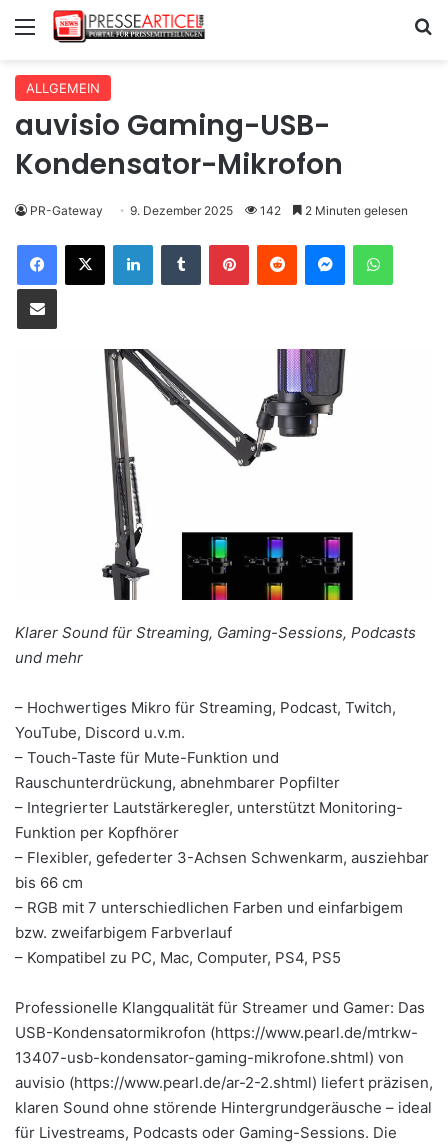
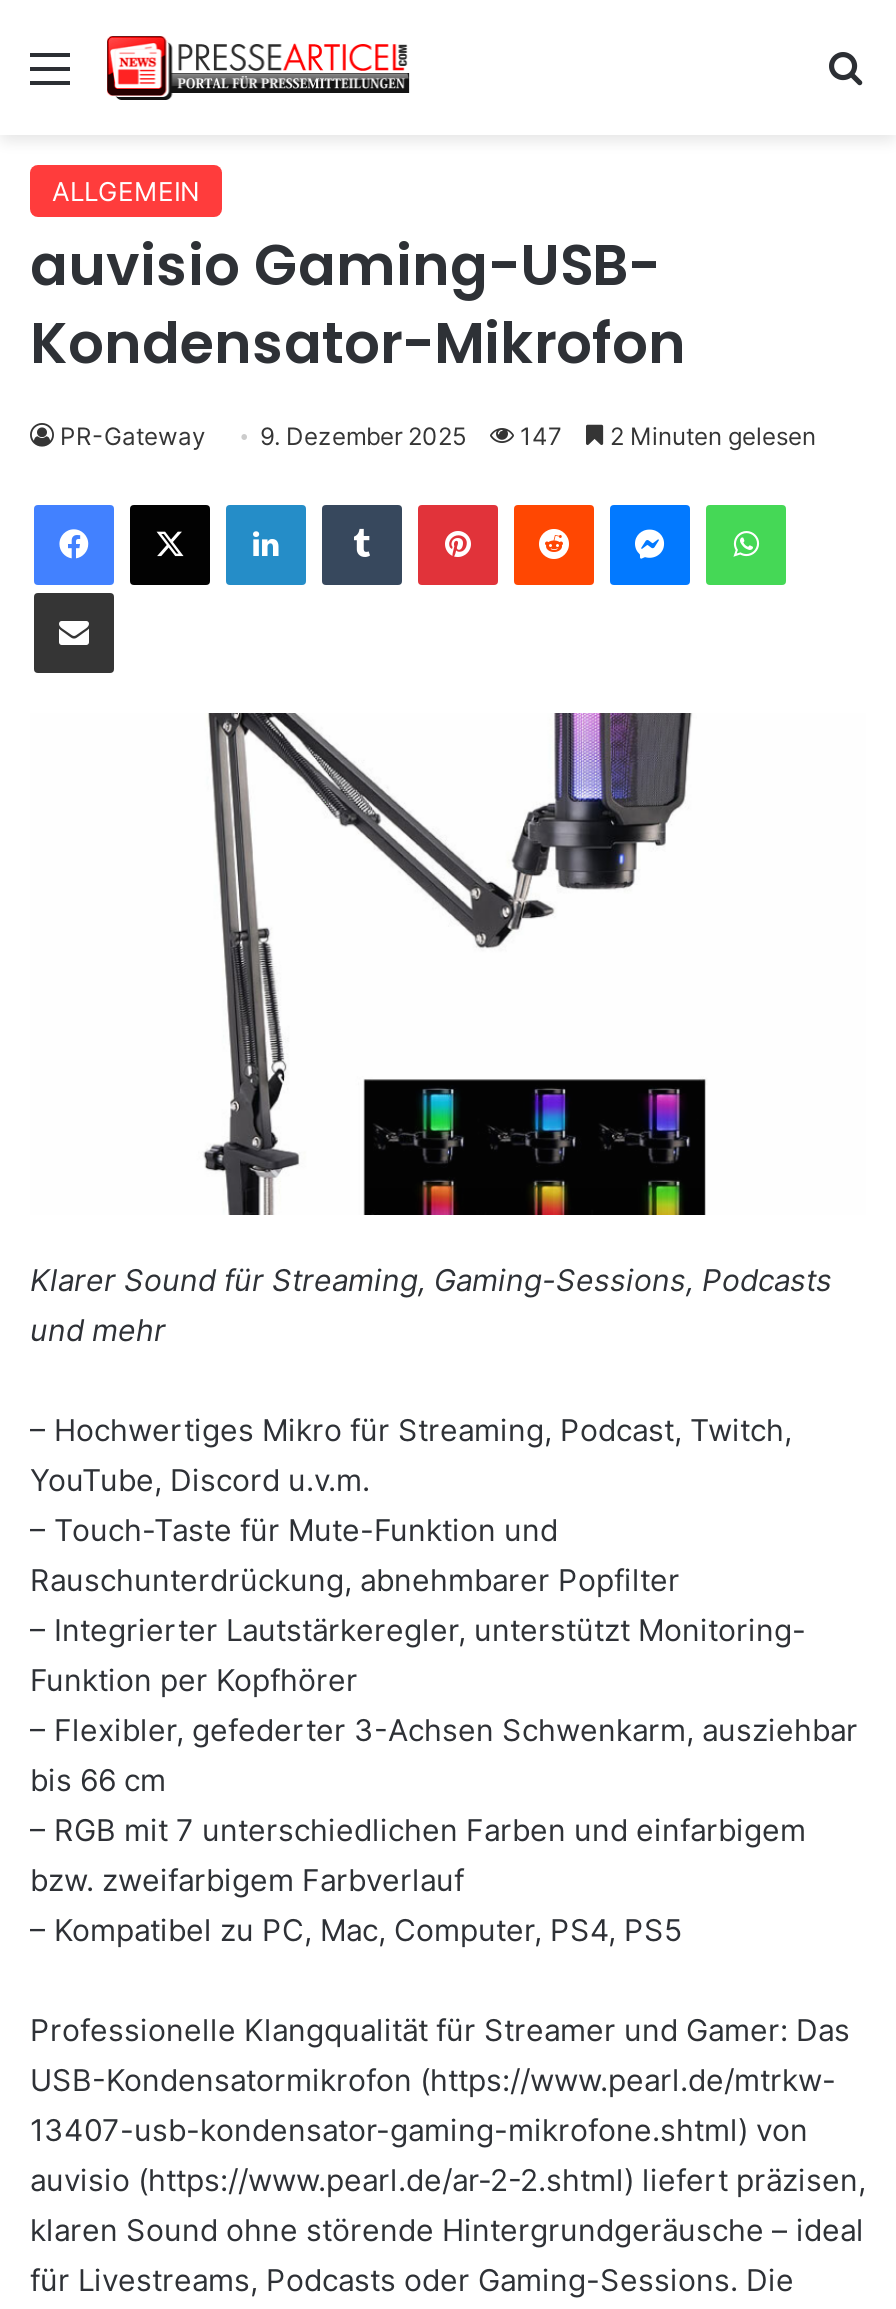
[30,203,408,218] PR-Gateway 9. Dezember 2025 142 2 Minuten gelesen -> [60,420,816,450] PR-Gateway 9. Dezember 2025 147 2 Minuten gelesen

